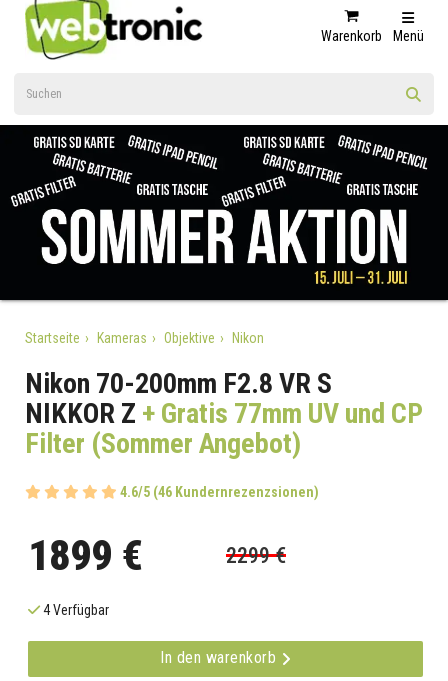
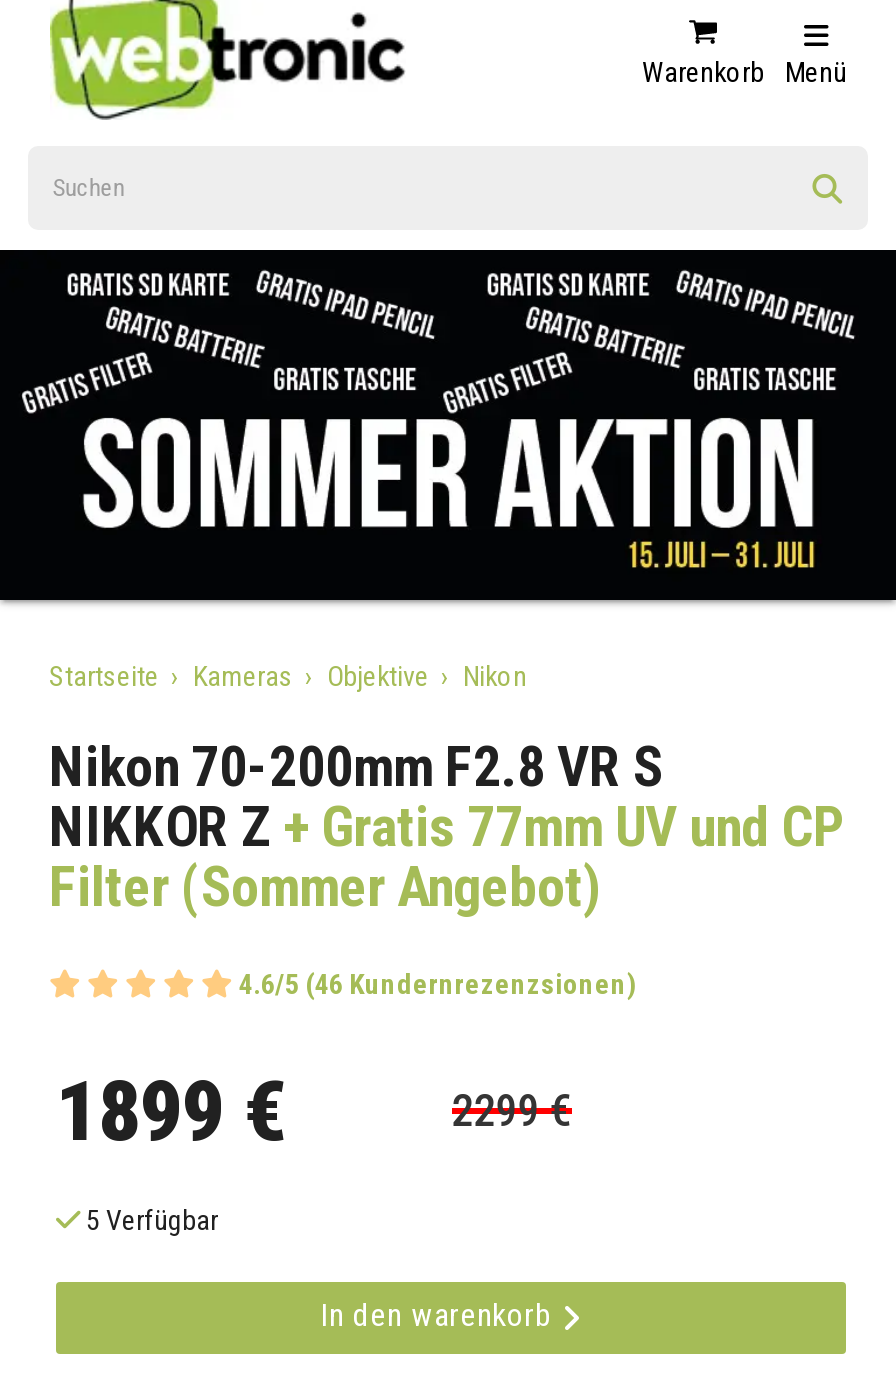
[40,602,109,618] 4 Verfügbar -> [80,1205,218,1237] 5 Verfügbar

